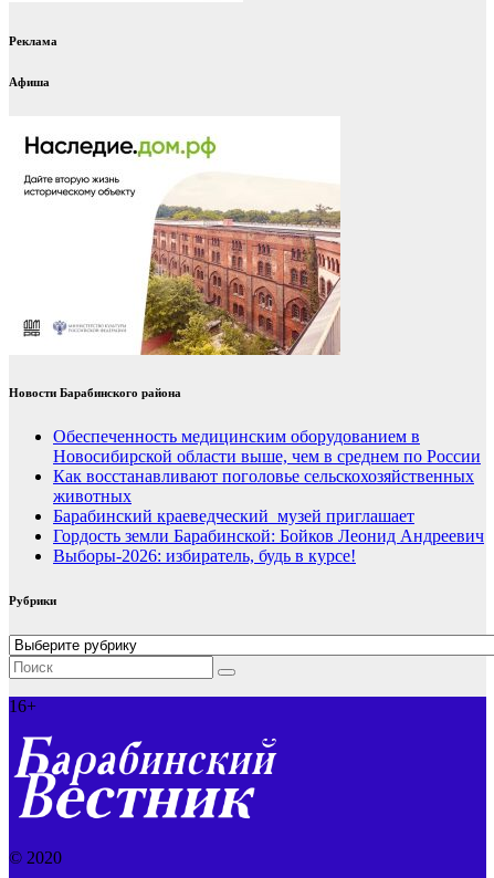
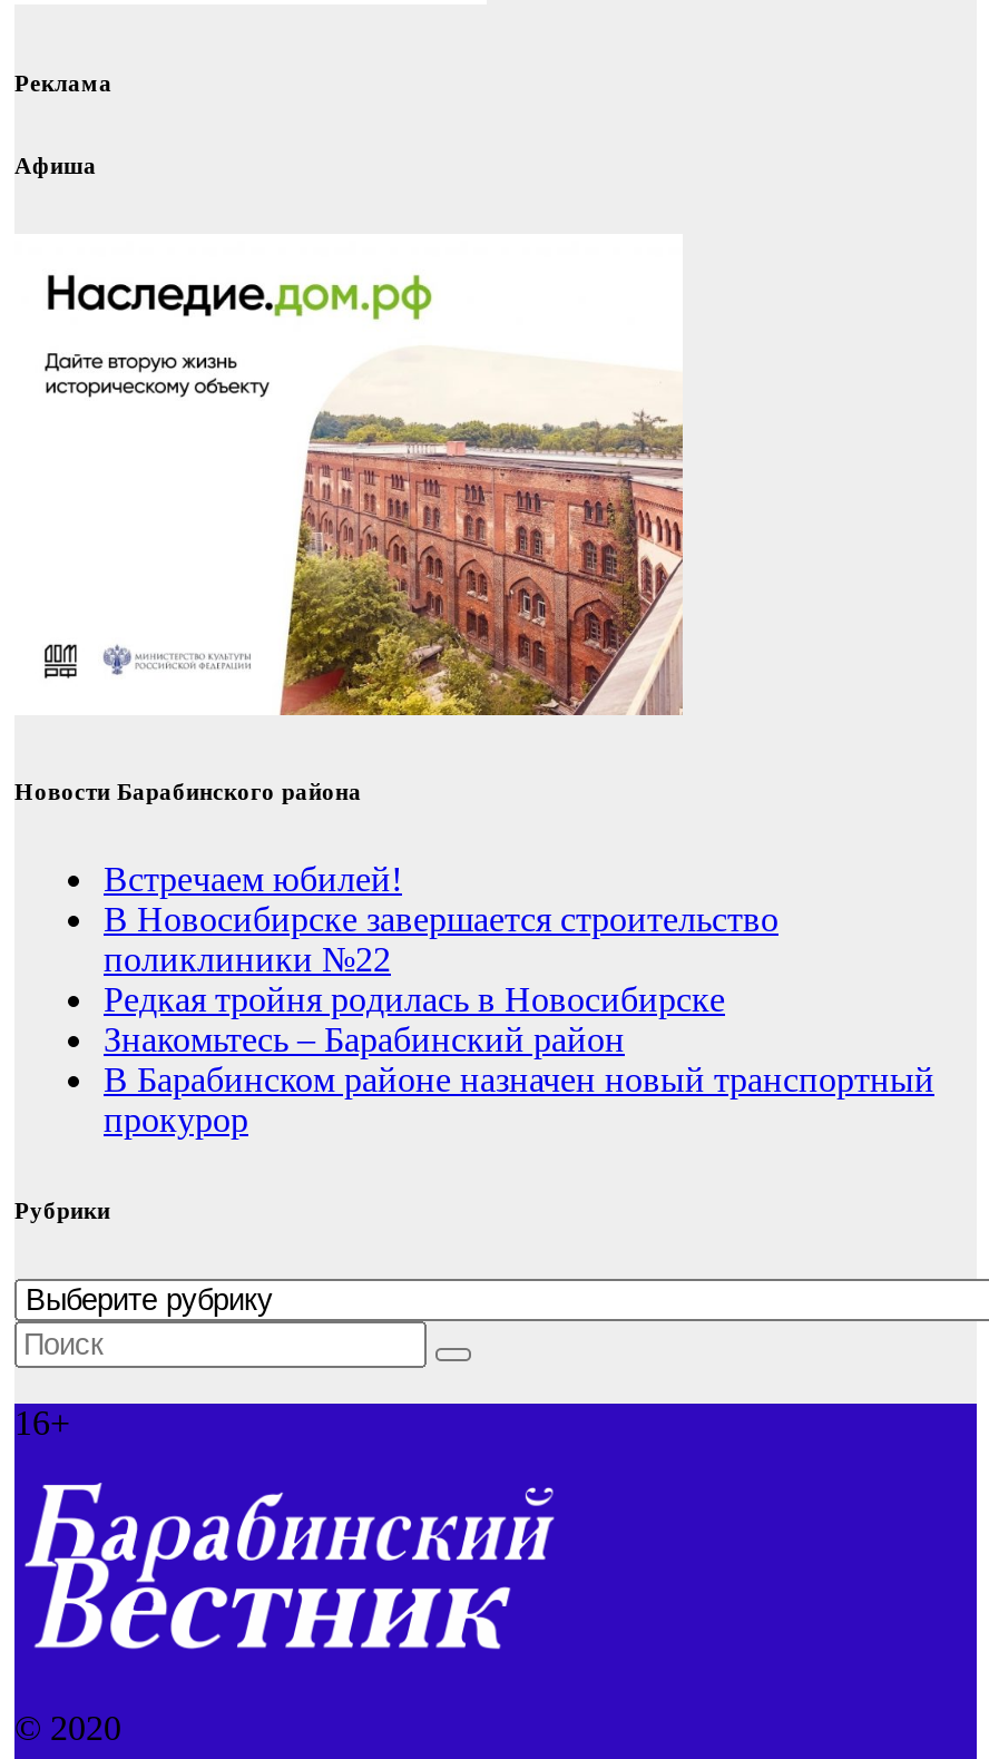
[53,427,484,566] Обеспеченность медицинским оборудованием в | Новосибирской области выше, чем в среднем по России | Как восстанавливают поголовье сельскохозяйственных | животных | Барабинский краеведческий музей приглашает | Гордость земли Барабинской: Бойков Леонид Андреевич | Выборы-2026: избиратель, будь в курсе! -> [104,861,934,1140] Встречаем юбилей! | В Новосибирске завершается строительство | поликлиники №22 | Редкая тройня родилась в Новосибирске | Знакомьтесь – Барабинский район | В Барабинском районе назначен новый транспортный | прокурор

